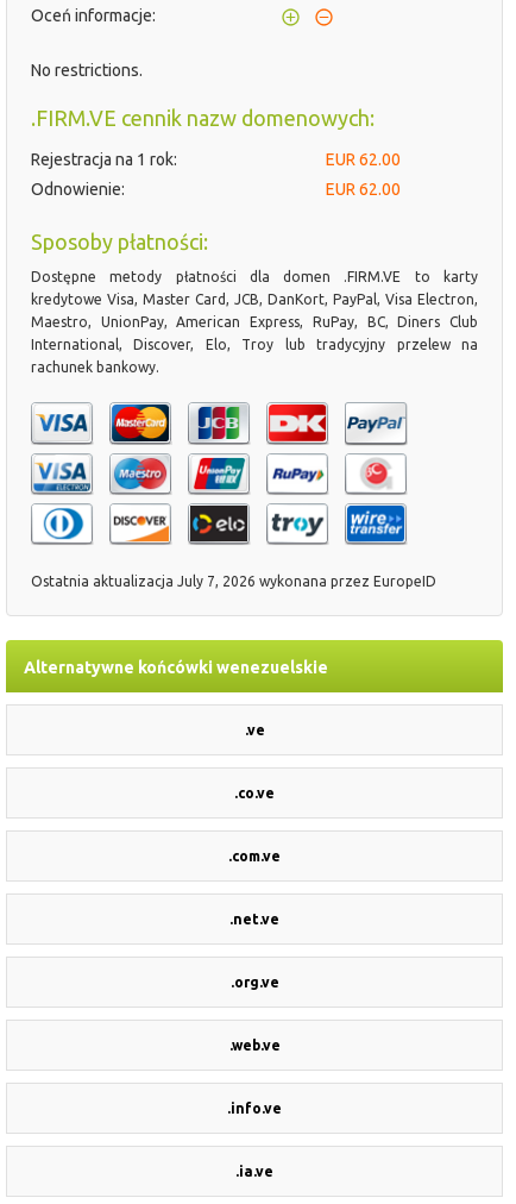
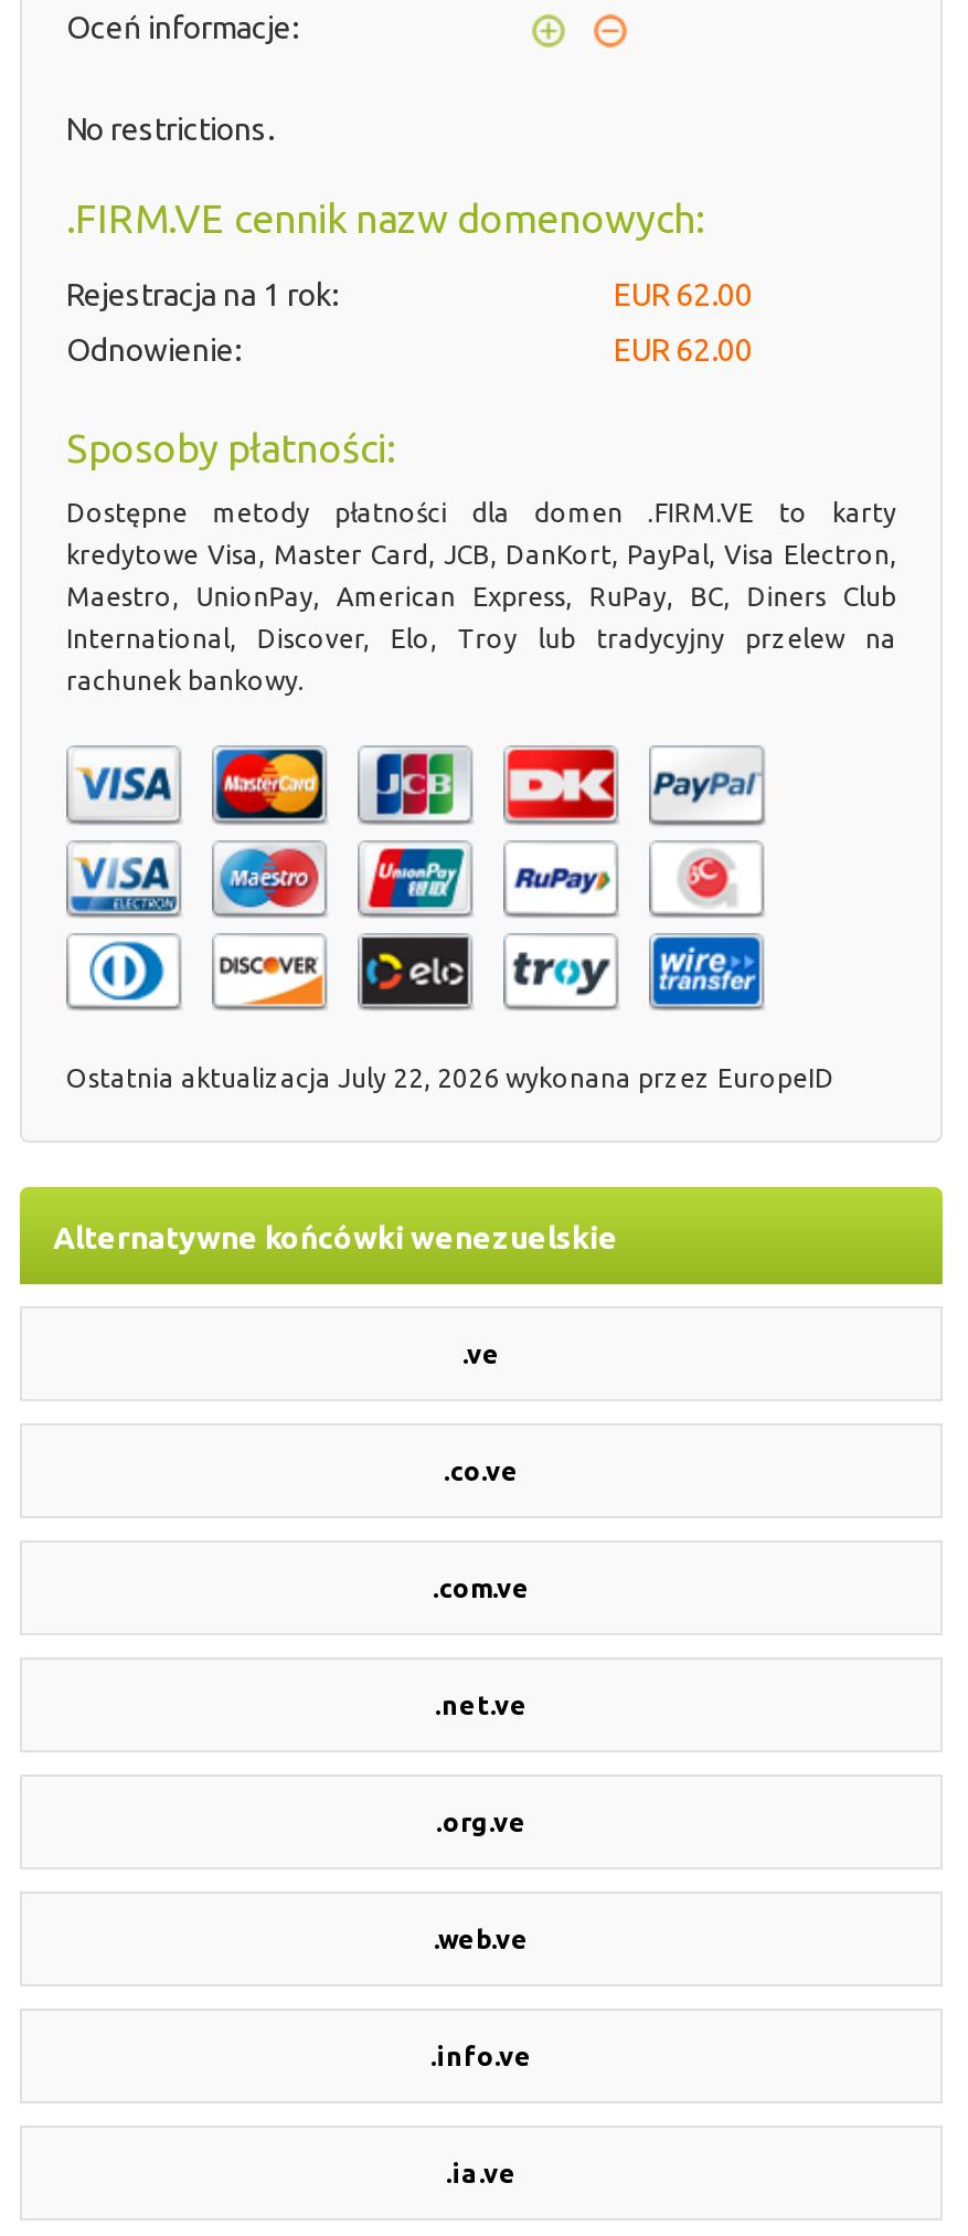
[31,574,436,589] Ostatnia aktualizacja July 7, 2026 wykonana przez EuropeID -> [66,1064,834,1093] Ostatnia aktualizacja July 22, 2026 wykonana przez EuropeID

